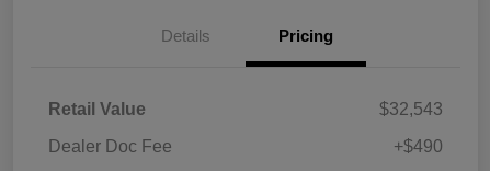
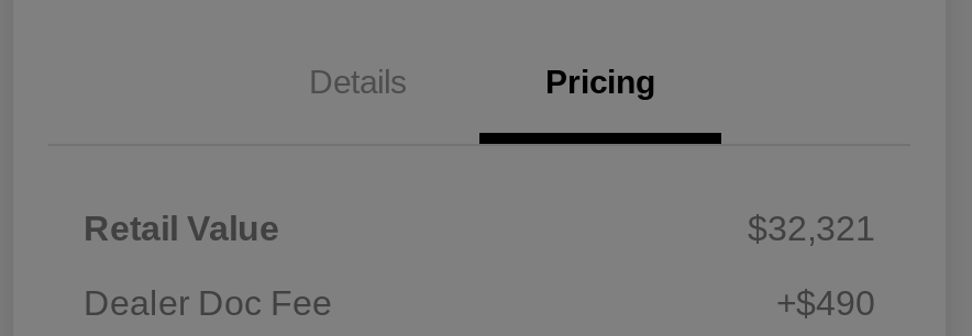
[379,100,443,118] $32,543 -> [748,210,875,247] $32,321

